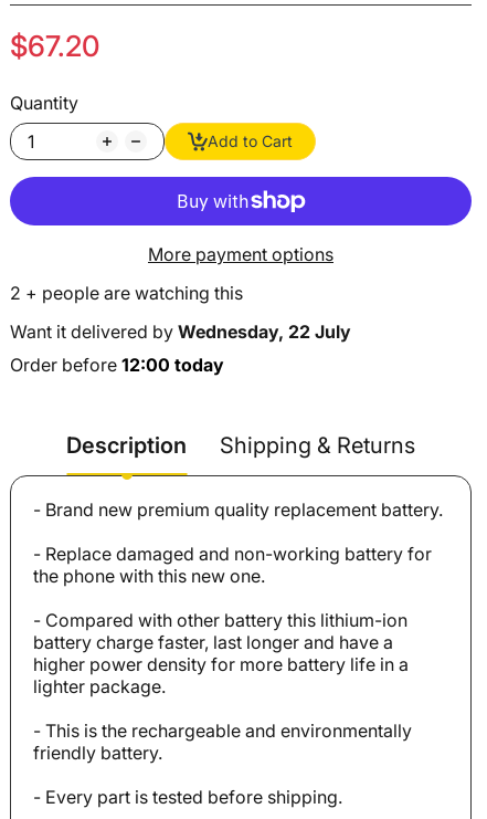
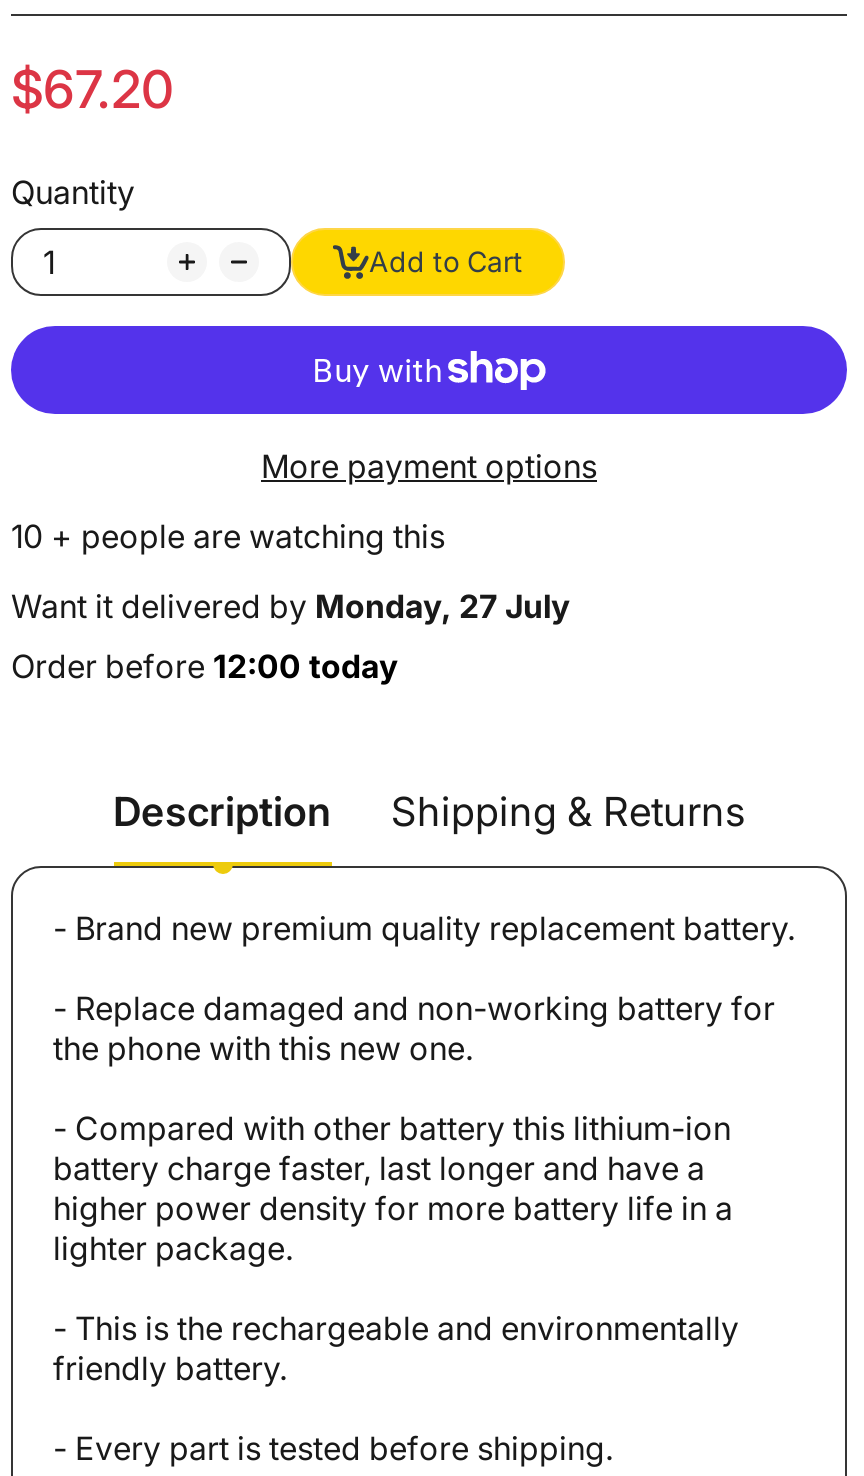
[10,281,243,303] 2 + people are watching this -> [11,515,445,555] 10 + people are watching this
[10,320,351,342] Want it delivered by Wednesday, 22 July -> [11,585,571,625] Want it delivered by Monday, 27 July

